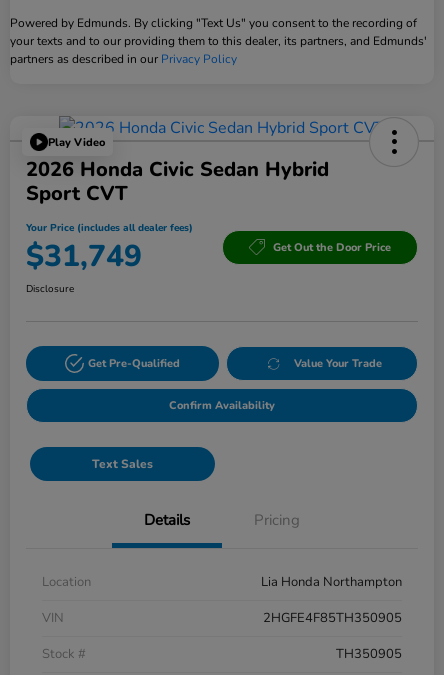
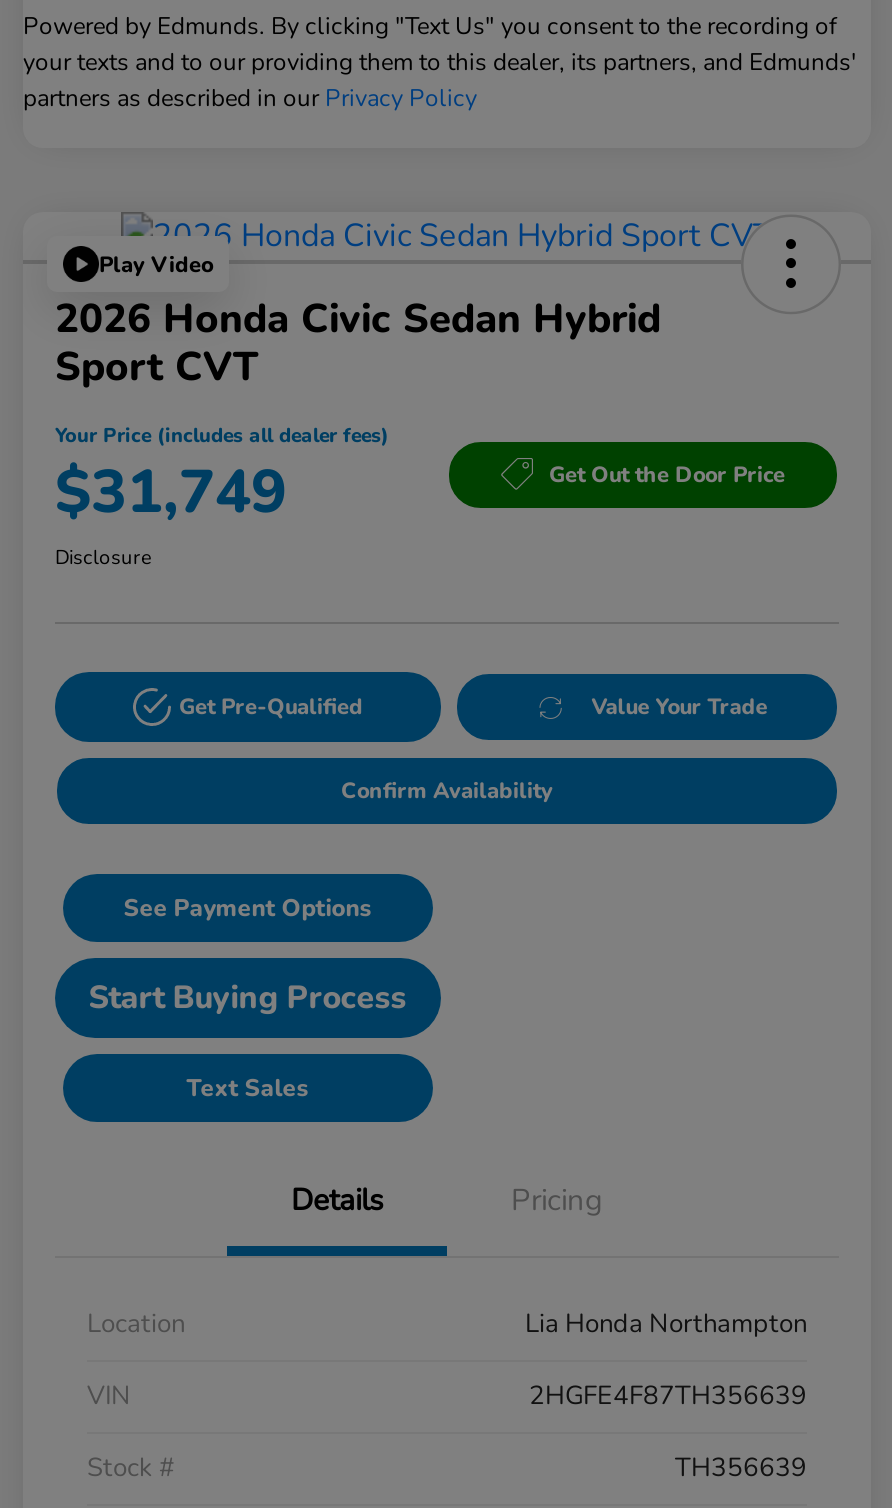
none -> [89,892,407,1020] See Payment Options | Start Buying Process
[263,609,402,627] 2HGFE4F85TH350905 -> [529,1378,807,1414] 2HGFE4F87TH356639
[336,645,402,663] TH350905 -> [675,1450,807,1486] TH356639

